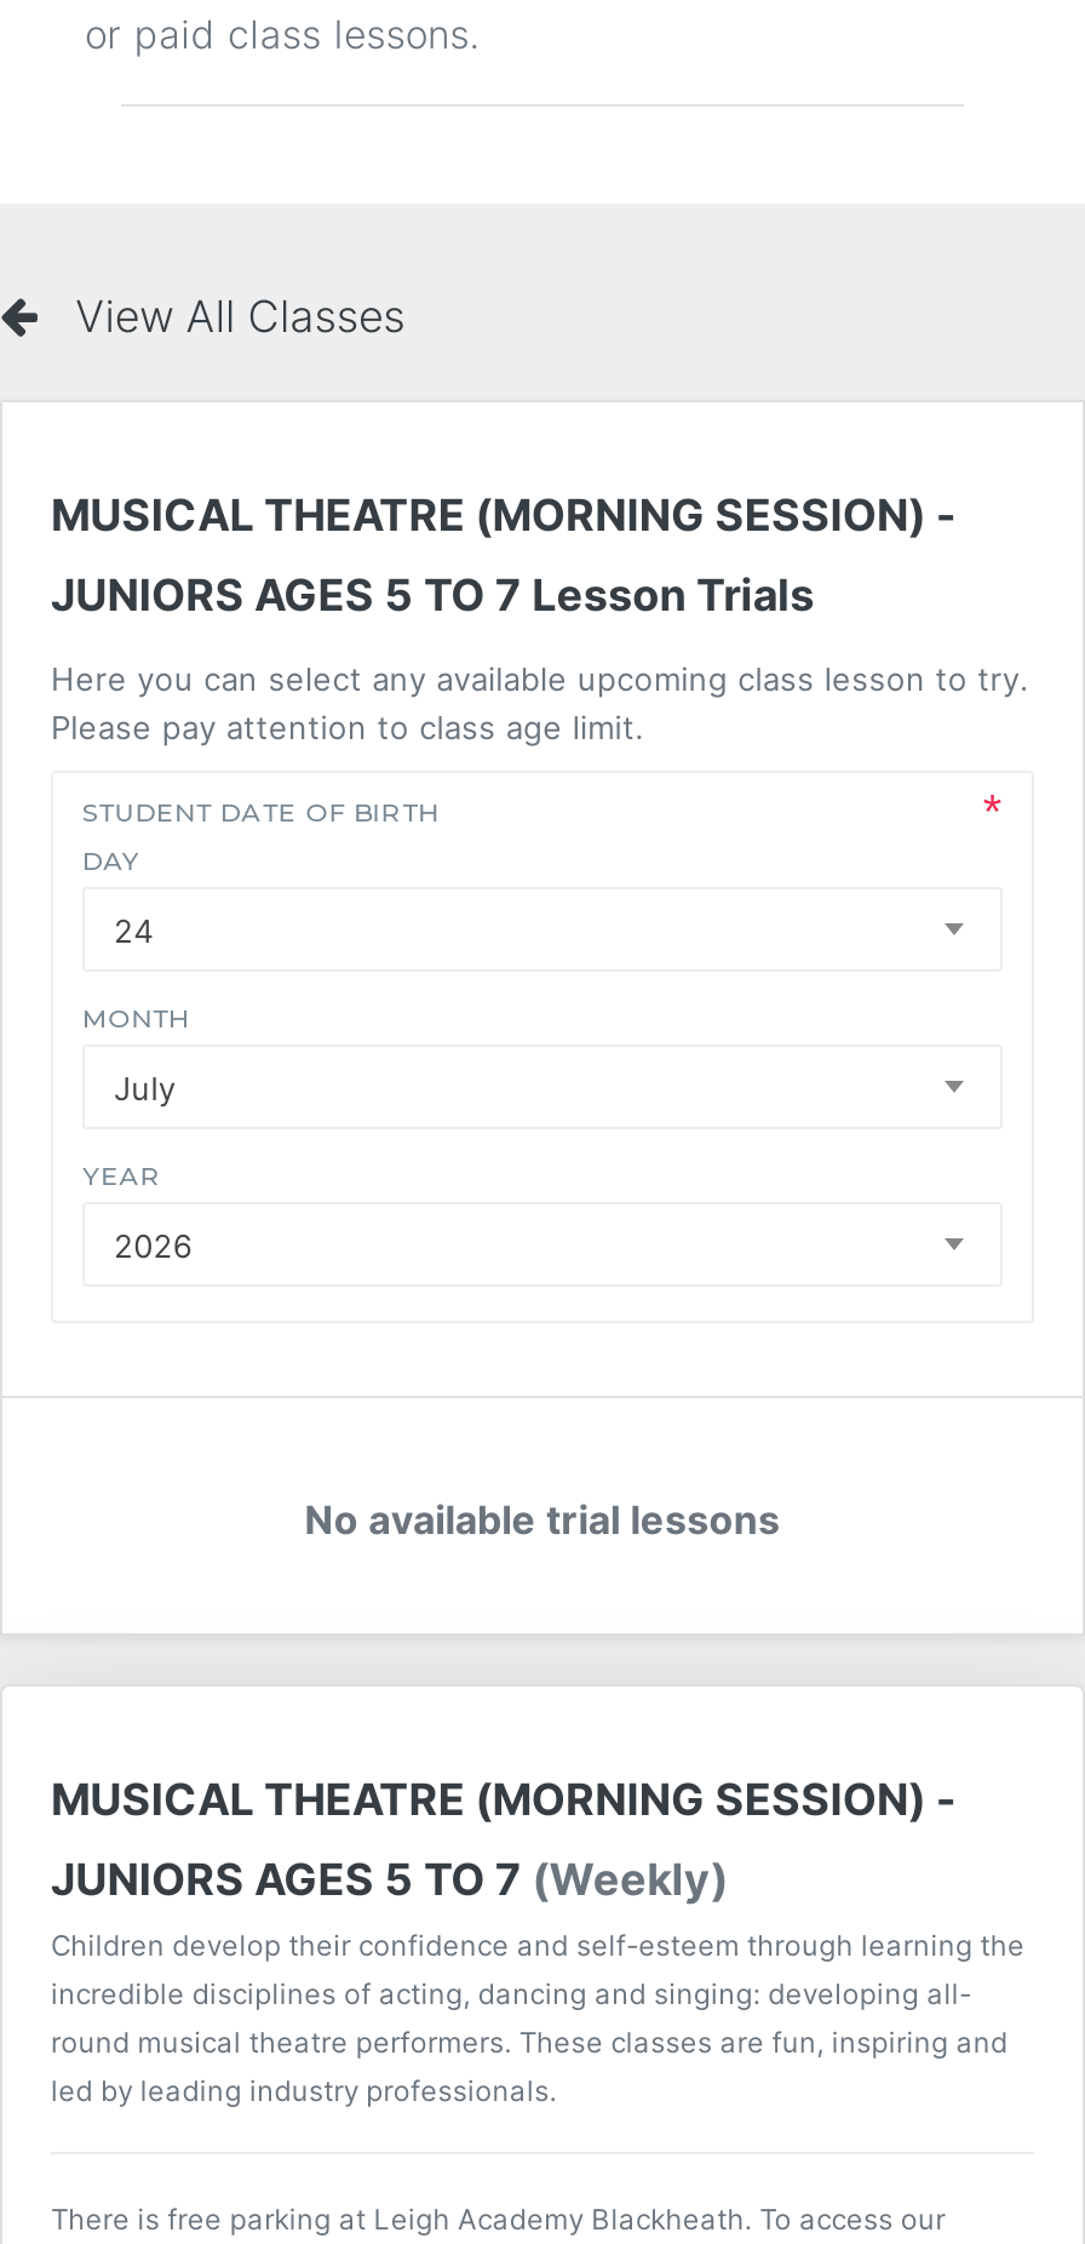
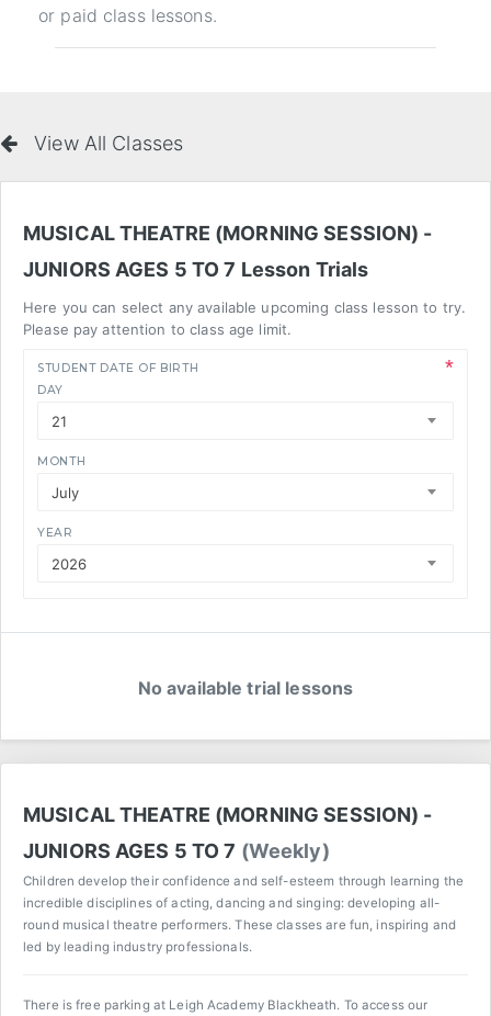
[114,911,153,950] 24 -> [52,413,67,430] 21

